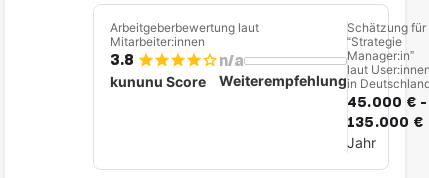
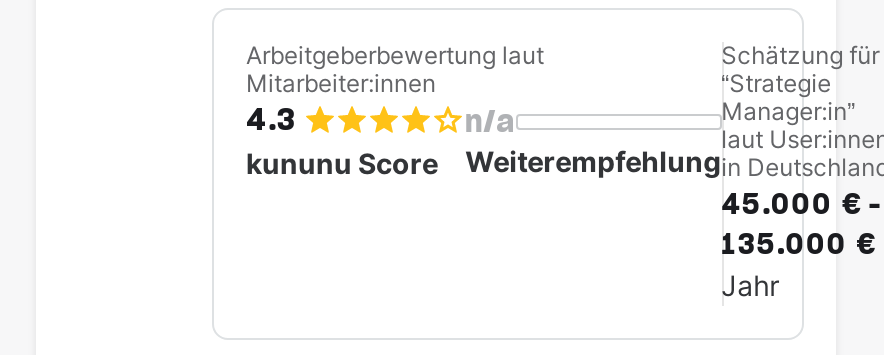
[110,50,135,69] 3.8 -> [246,100,297,138] 4.3

